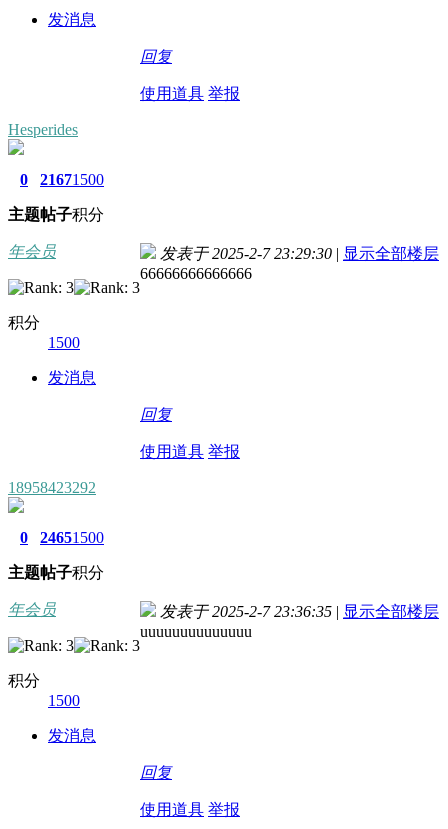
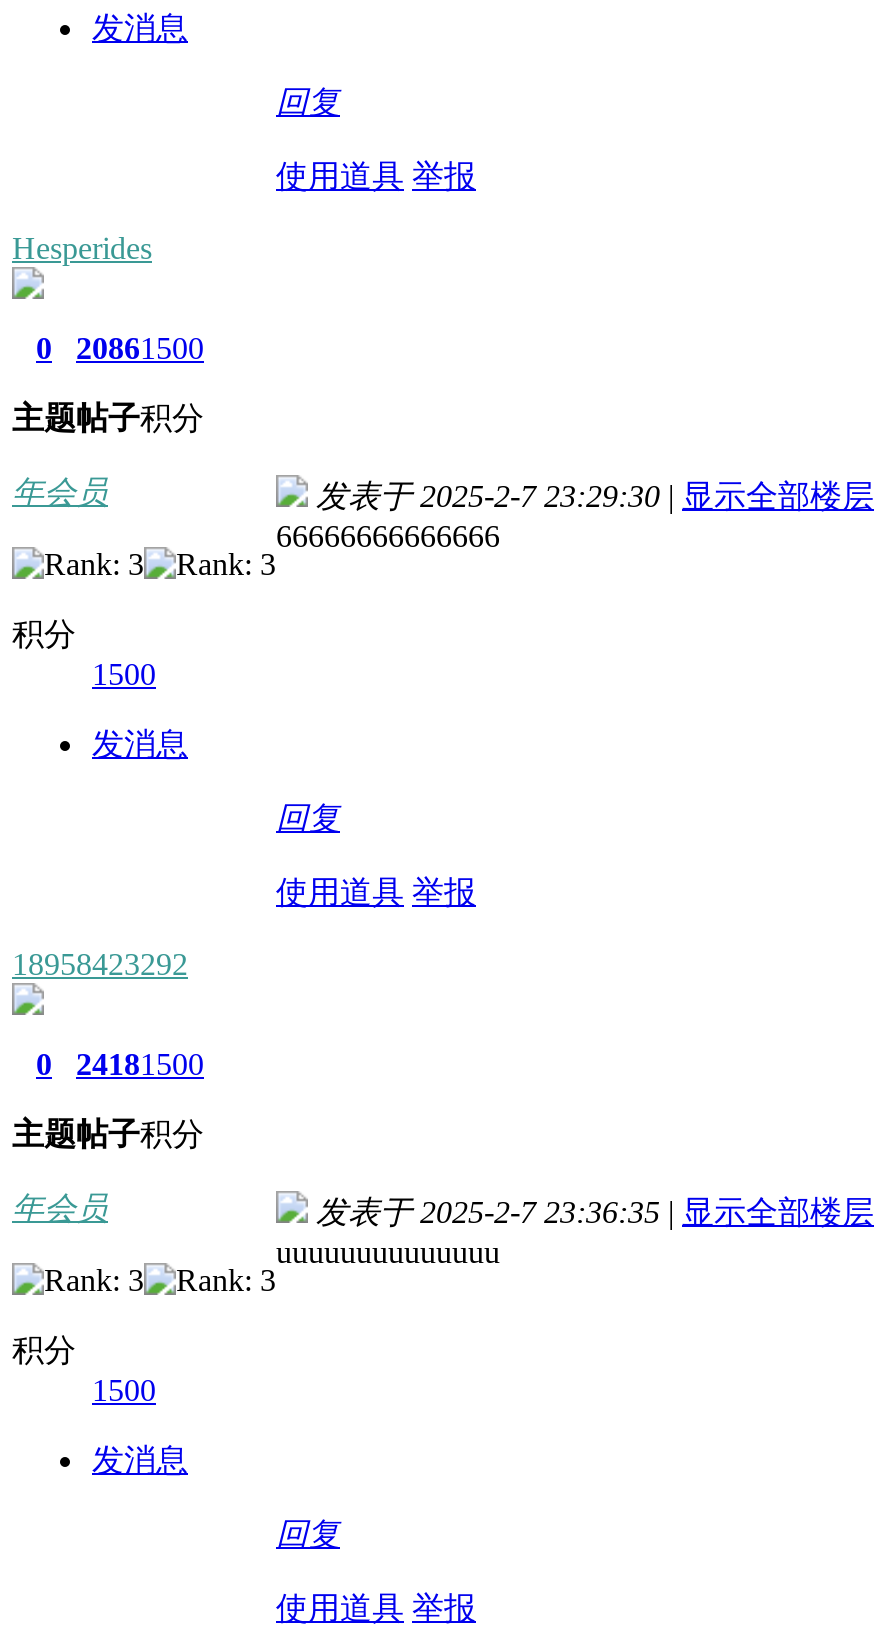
[20,171,104,188] 0 2167 1500 -> [36,331,204,365] 0 2086 1500
[20,529,104,546] 0 2465 1500 -> [36,1047,204,1081] 0 2418 1500

